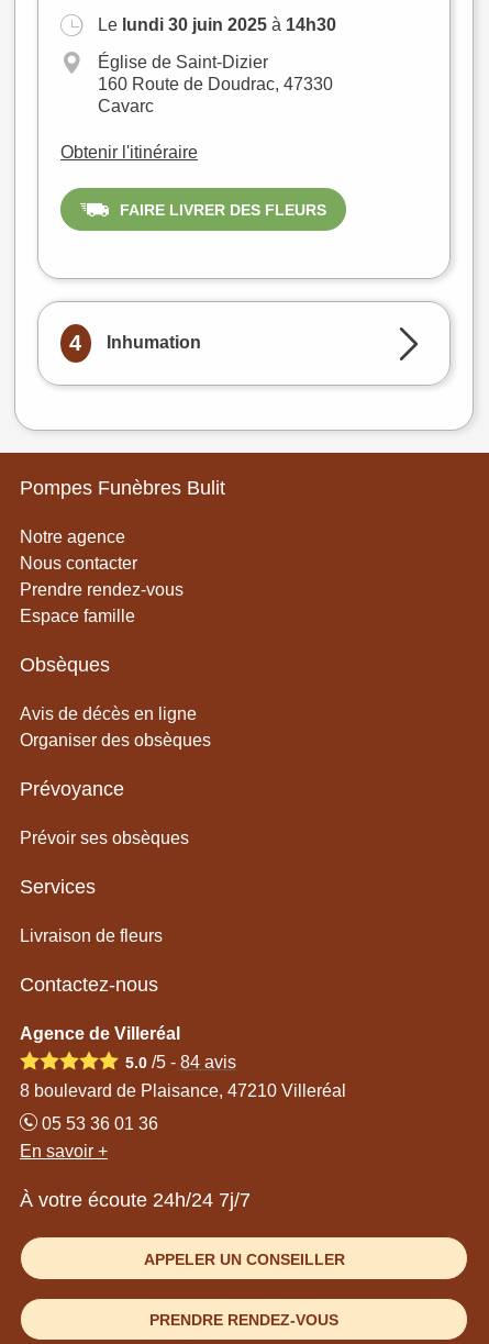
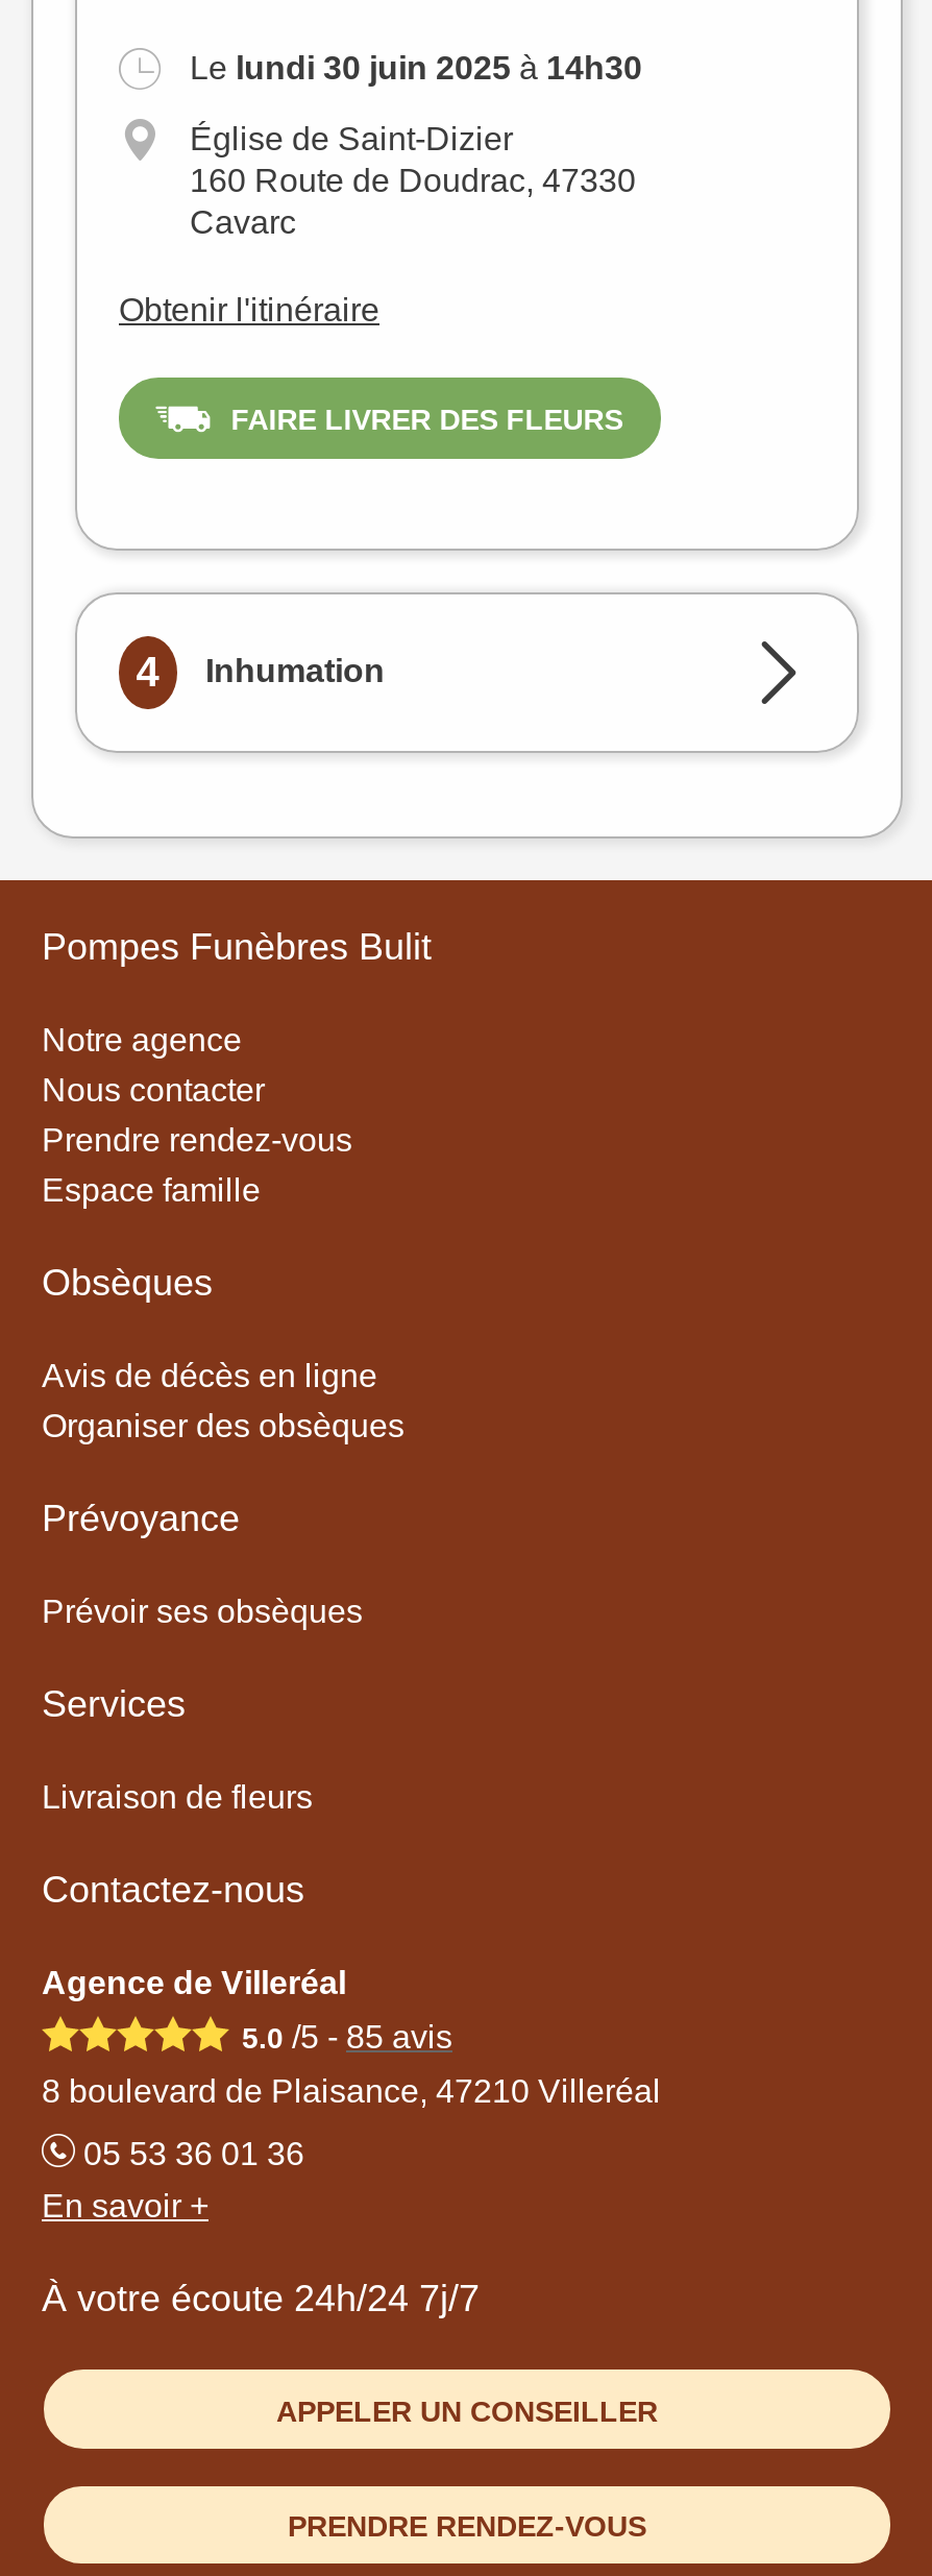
[125,1053,236,1072] 5.0 /5 - 84 avis -> [242,2020,452,2055] 5.0 /5 - 85 avis

